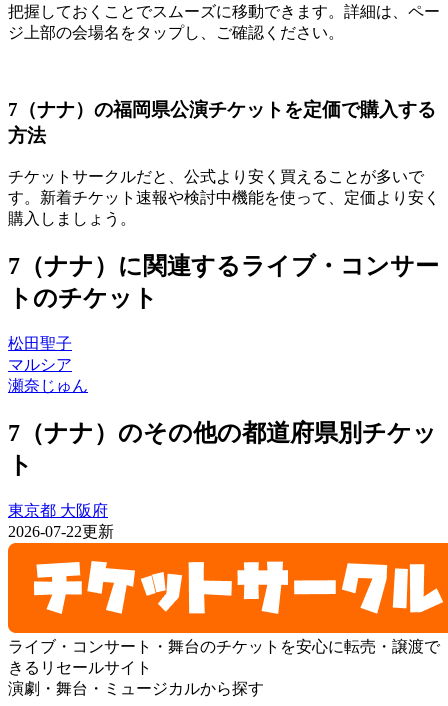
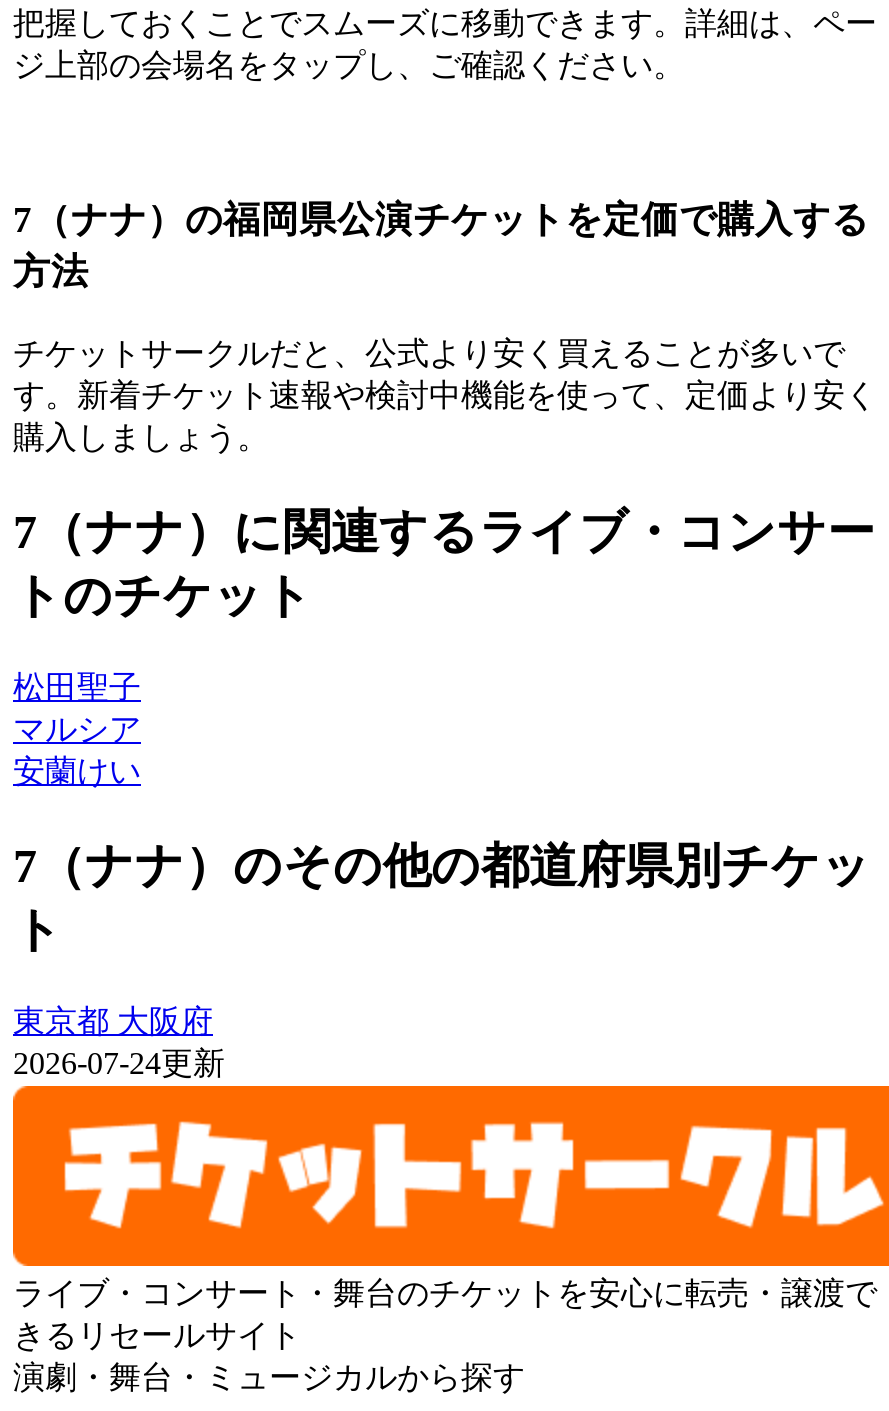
[8,377,88,394] 瀬奈じゅん -> [13,754,141,788] 安蘭けい
[8,523,114,540] 2026-07-22更新 -> [13,1046,225,1080] 2026-07-24更新

